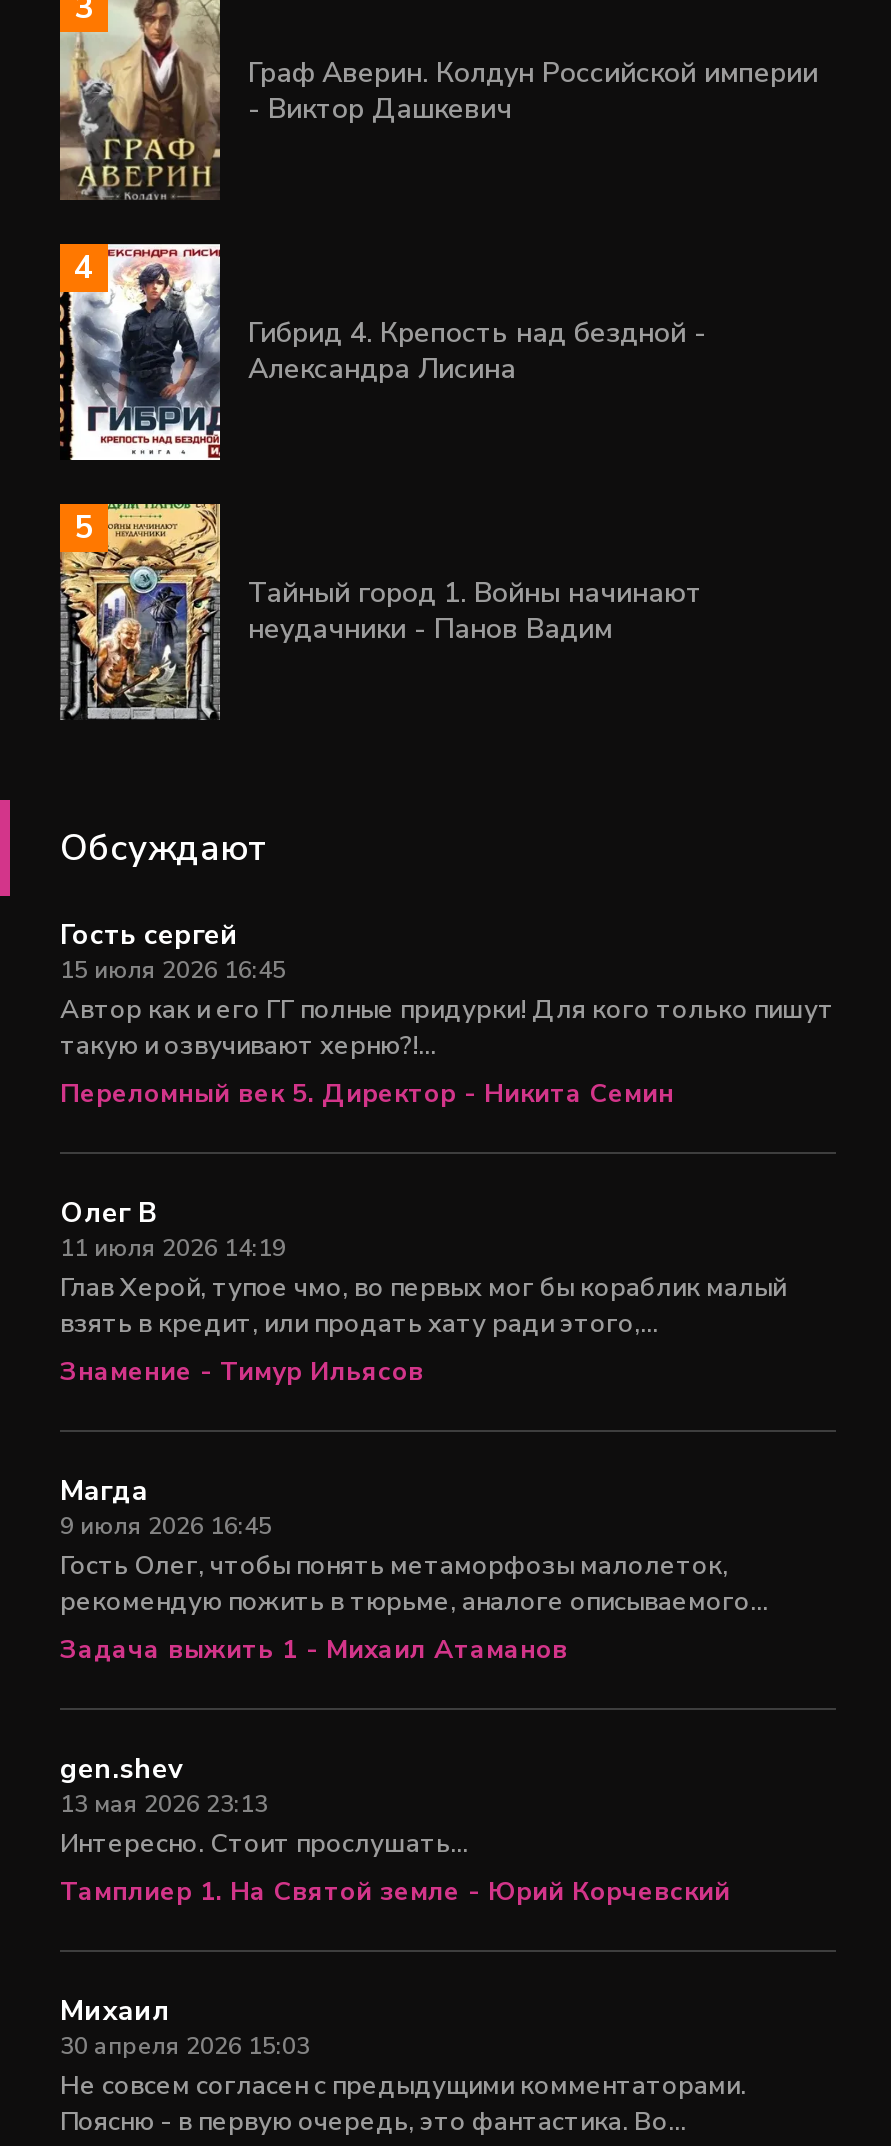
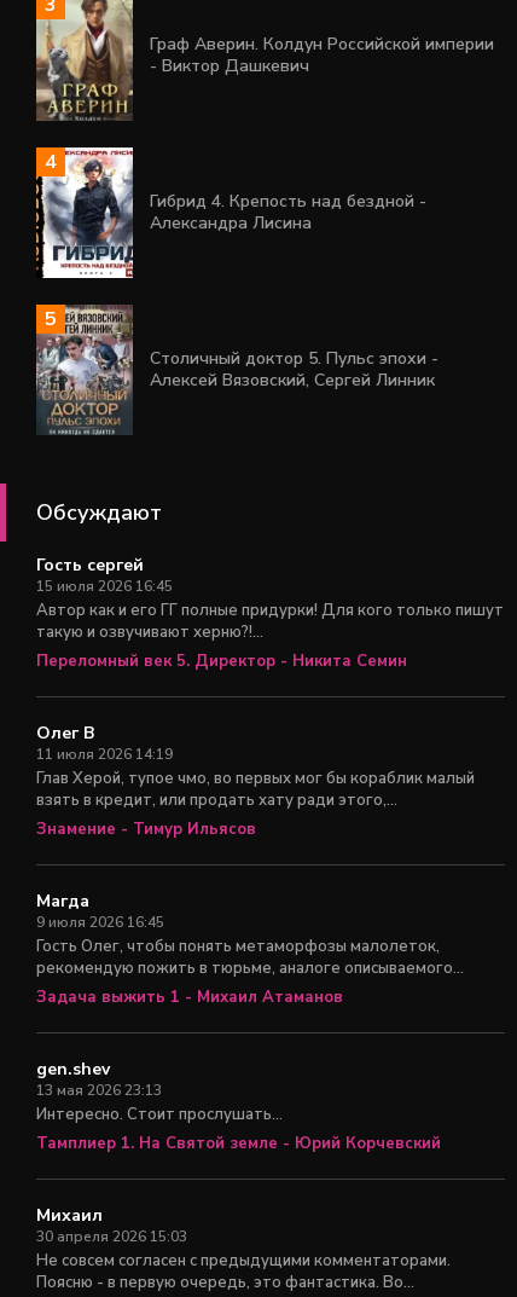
[58,502,702,720] [image] | Тайный город 1. Войны начинают | неудачники - Панов Вадим -> [36,305,438,435] [image] | Столичный доктор 5. Пульс эпохи - | Алексей Вязовский, Сергей Линник

